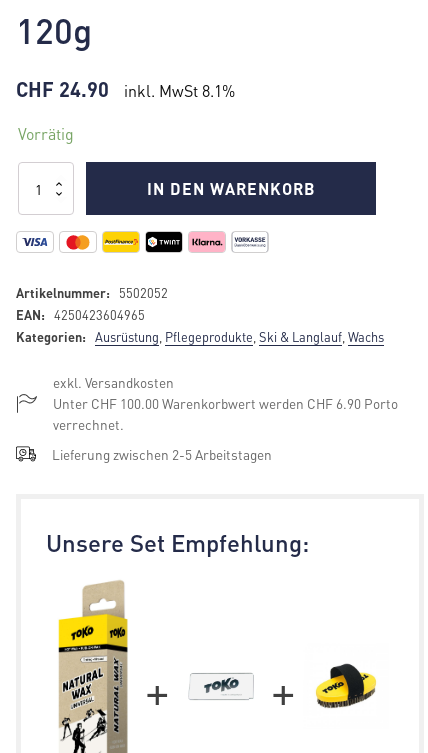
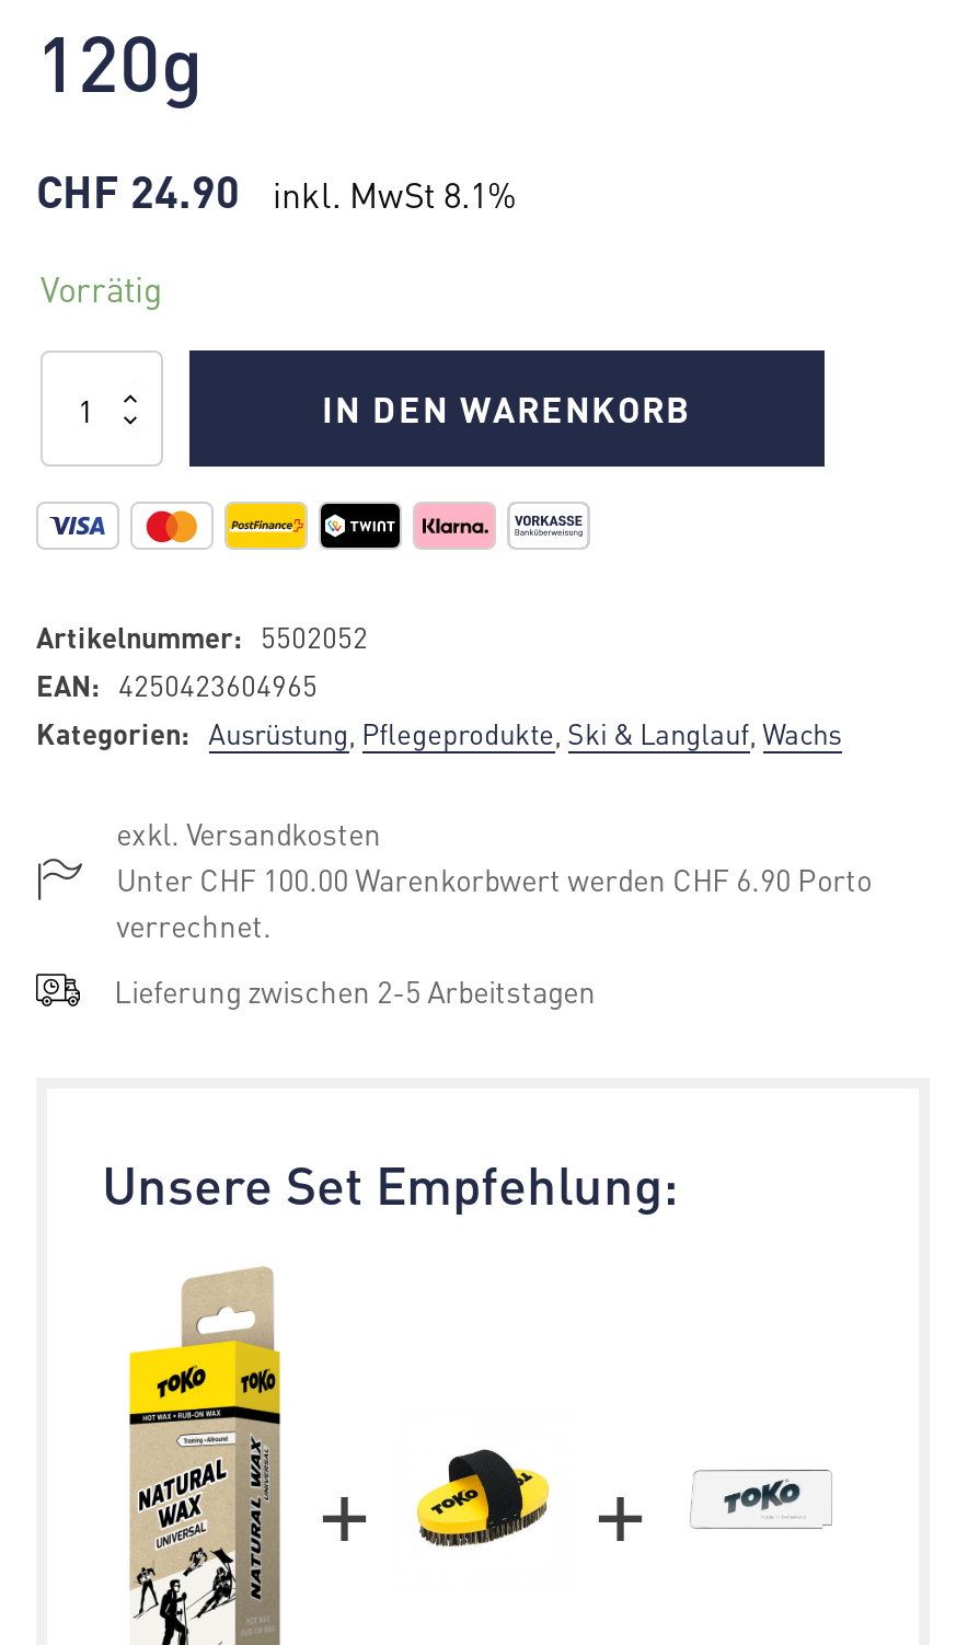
[190,664,253,708] [image] -> [415,1448,551,1549] [image]
[315,663,377,709] [image] -> [693,1450,829,1546] [image]

